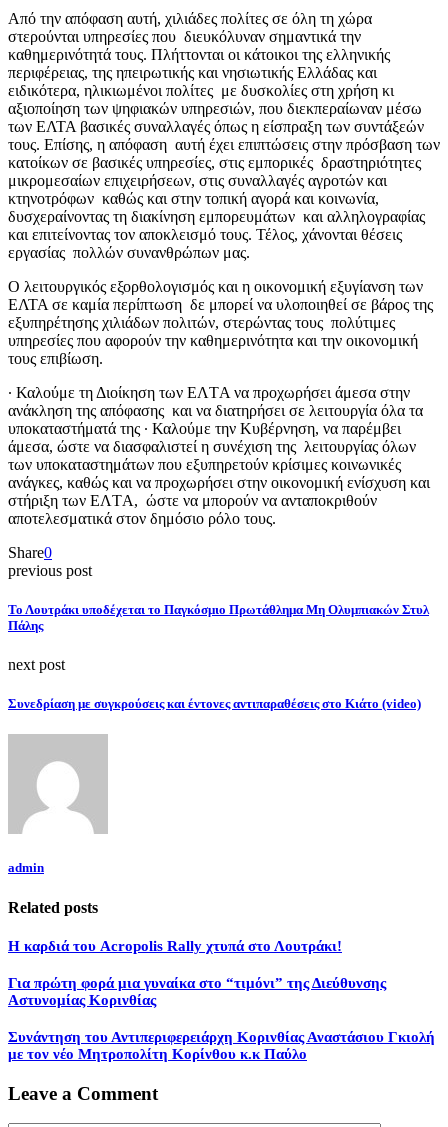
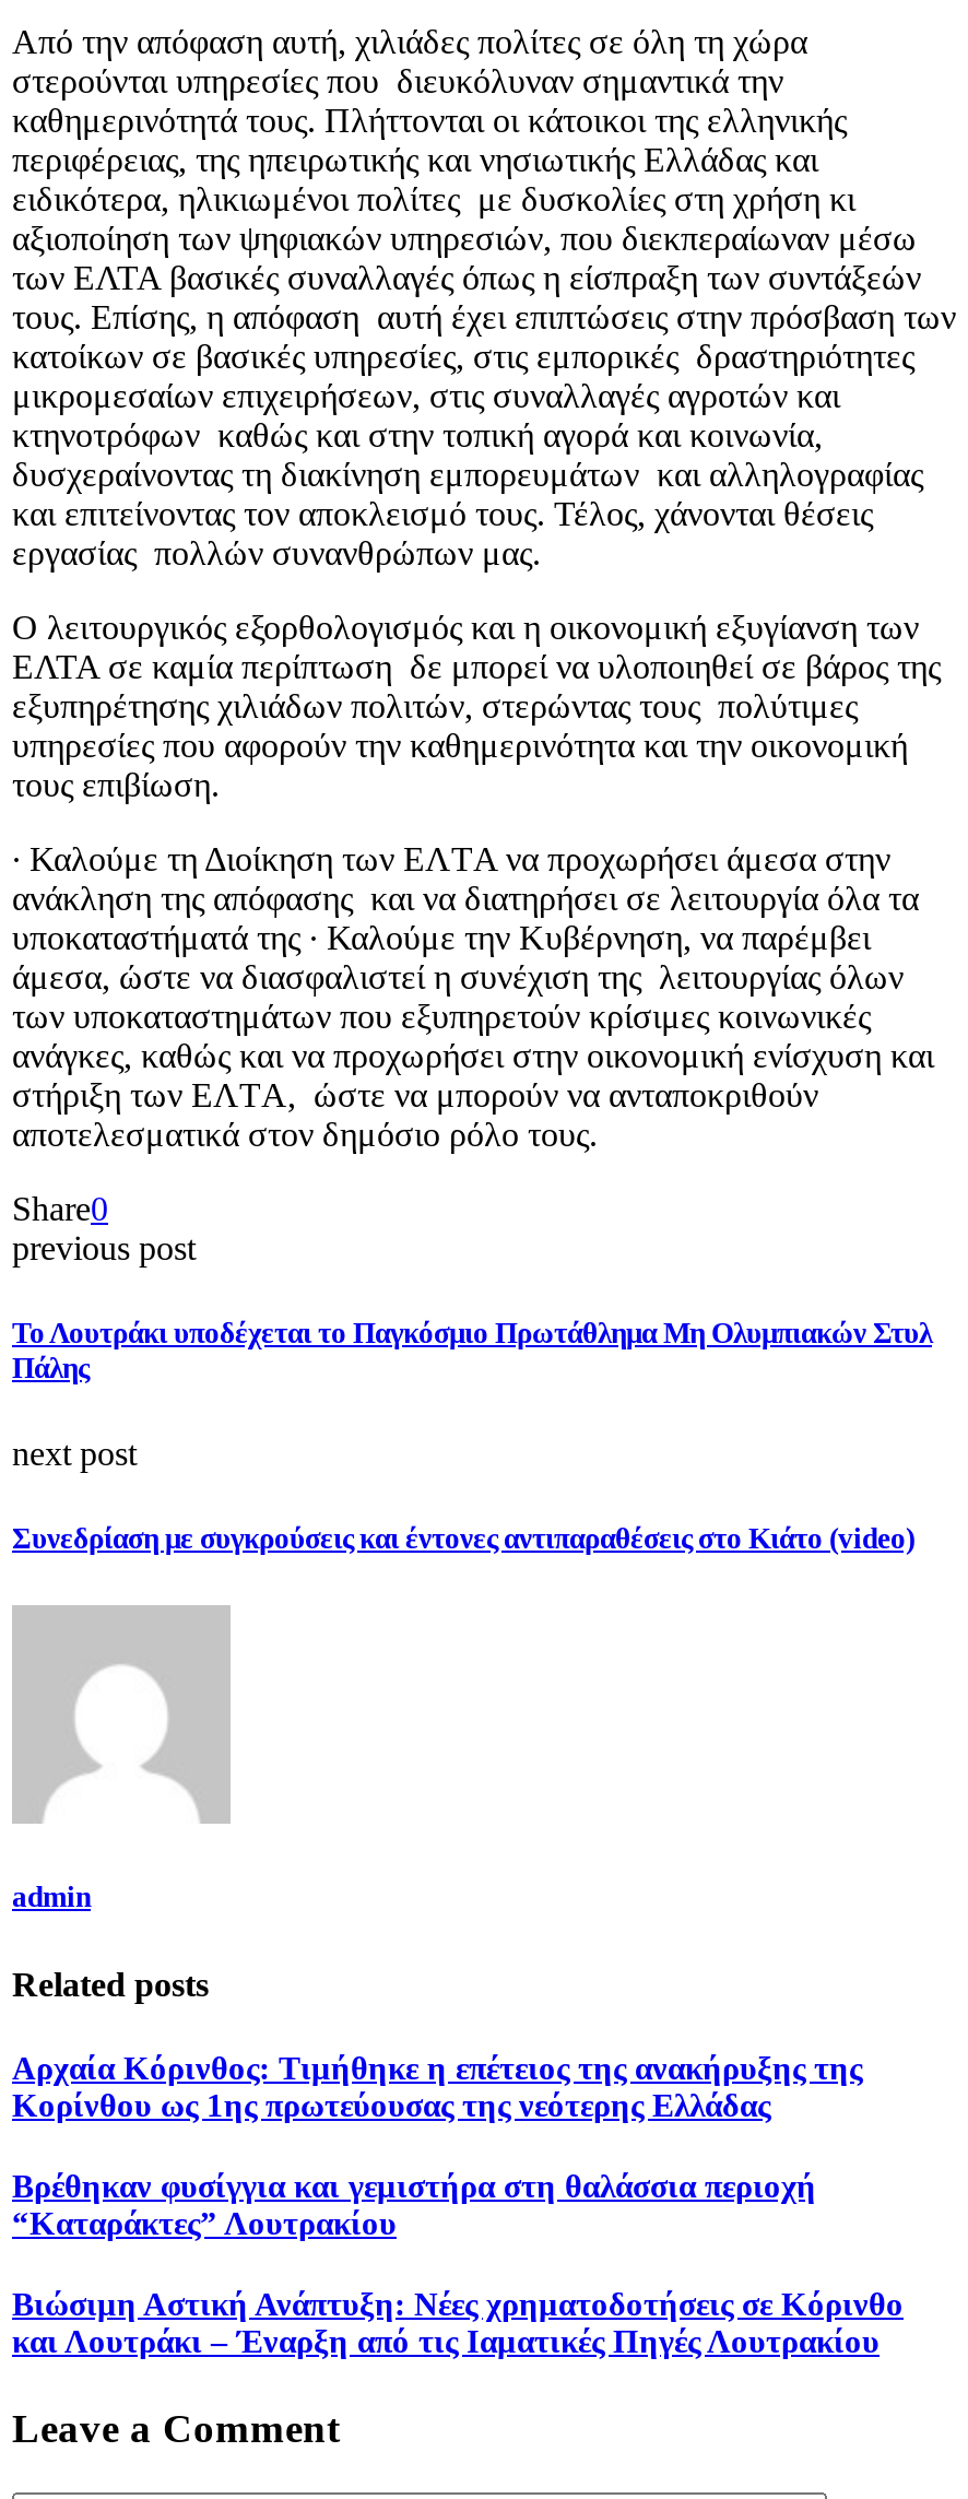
[8,938,342,954] Η καρδιά του Acropolis Rally χτυπά στο Λουτράκι! -> [12,2051,862,2123] Αρχαία Κόρινθος: Τιμήθηκε η επέτειος της ανακήρυξης της | Κορίνθου ως 1ης πρωτεύουσας της νεότερης Ελλάδας
[8,975,386,1008] Για πρώτη φορά μια γυναίκα στο “τιμόνι” της Διεύθυνσης | Αστυνομίας Κορινθίας -> [12,2169,816,2241] Βρέθηκαν φυσίγγια και γεμιστήρα στη θαλάσσια περιοχή | “Καταράκτες” Λουτρακίου
[8,1029,435,1062] Συνάντηση του Αντιπεριφερειάρχη Κορινθίας Αναστάσιου Γκιολή | με τον νέο Μητροπολίτη Κορίνθου κ.κ Παύλο -> [12,2286,904,2358] Βιώσιμη Αστική Ανάπτυξη: Νέες χρηματοδοτήσεις σε Κόρινθο | και Λουτράκι – Έναρξη από τις Ιαματικές Πηγές Λουτρακίου

